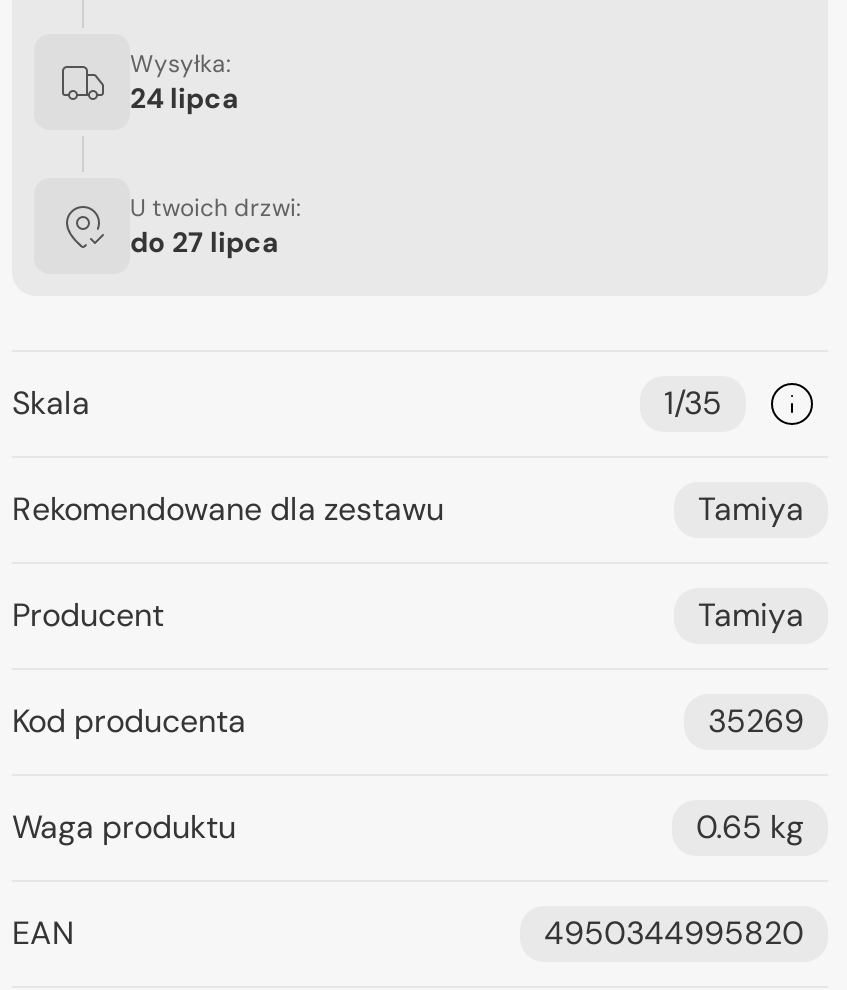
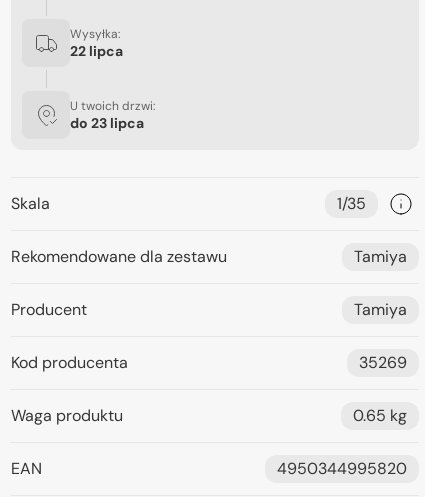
[130,80,238,116] 24 lipca -> [70,42,123,60] 22 lipca
[130,224,278,260] do 27 lipca -> [70,114,144,132] do 23 lipca

